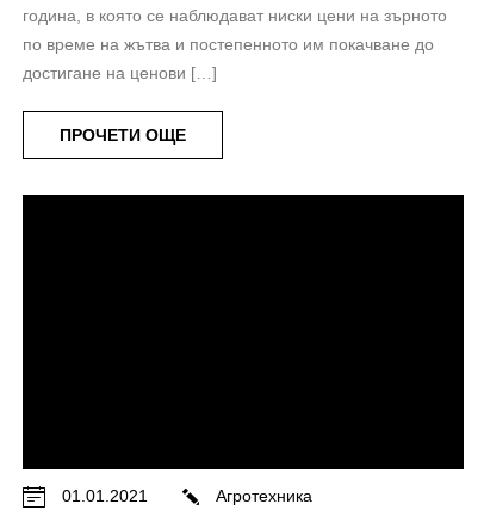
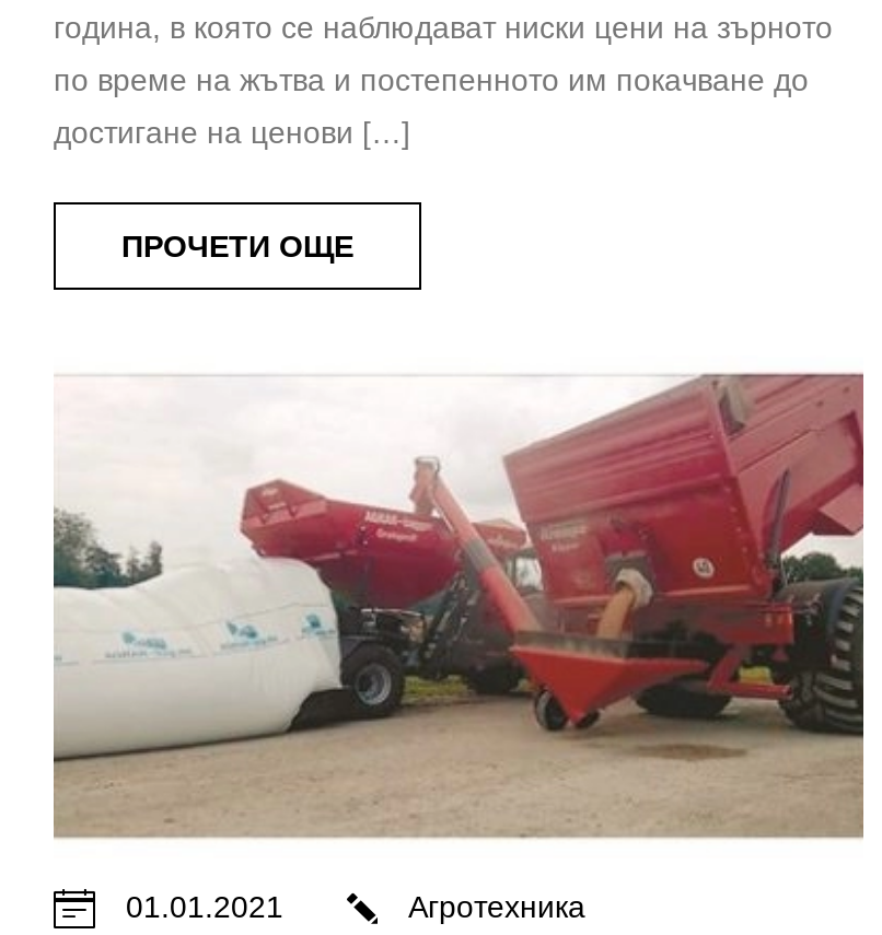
none -> [51,355,866,858] [image]

